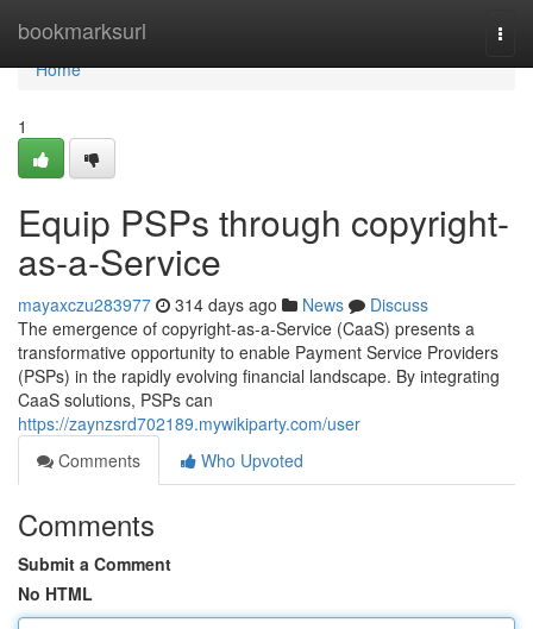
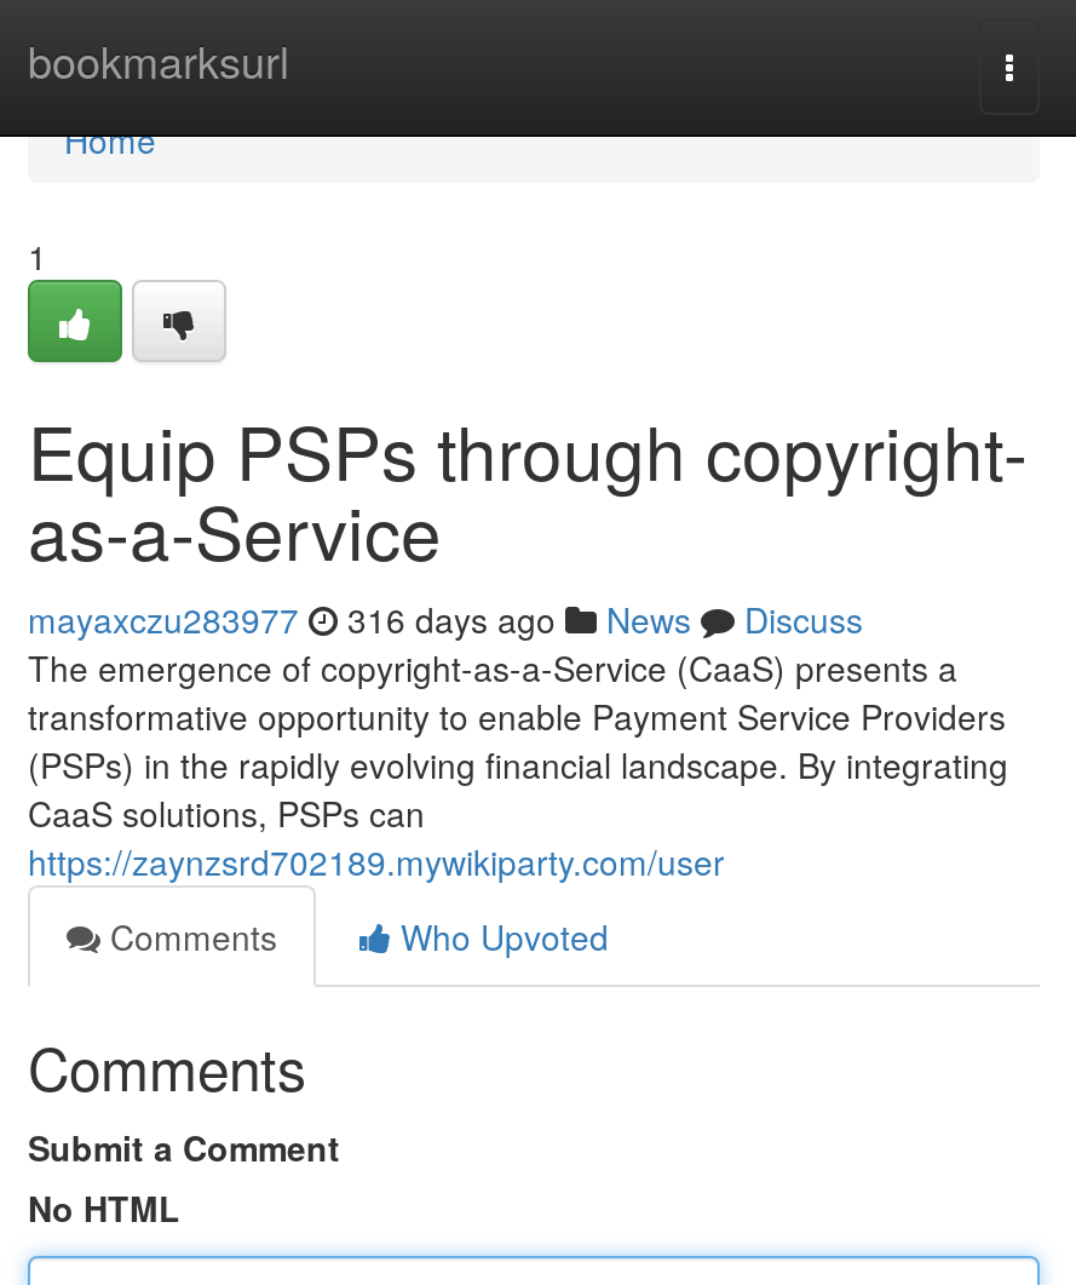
[18,293,428,316] mayaxczu283977 314 days ago News Discuss -> [28,595,863,643] mayaxczu283977 316 days ago News Discuss

